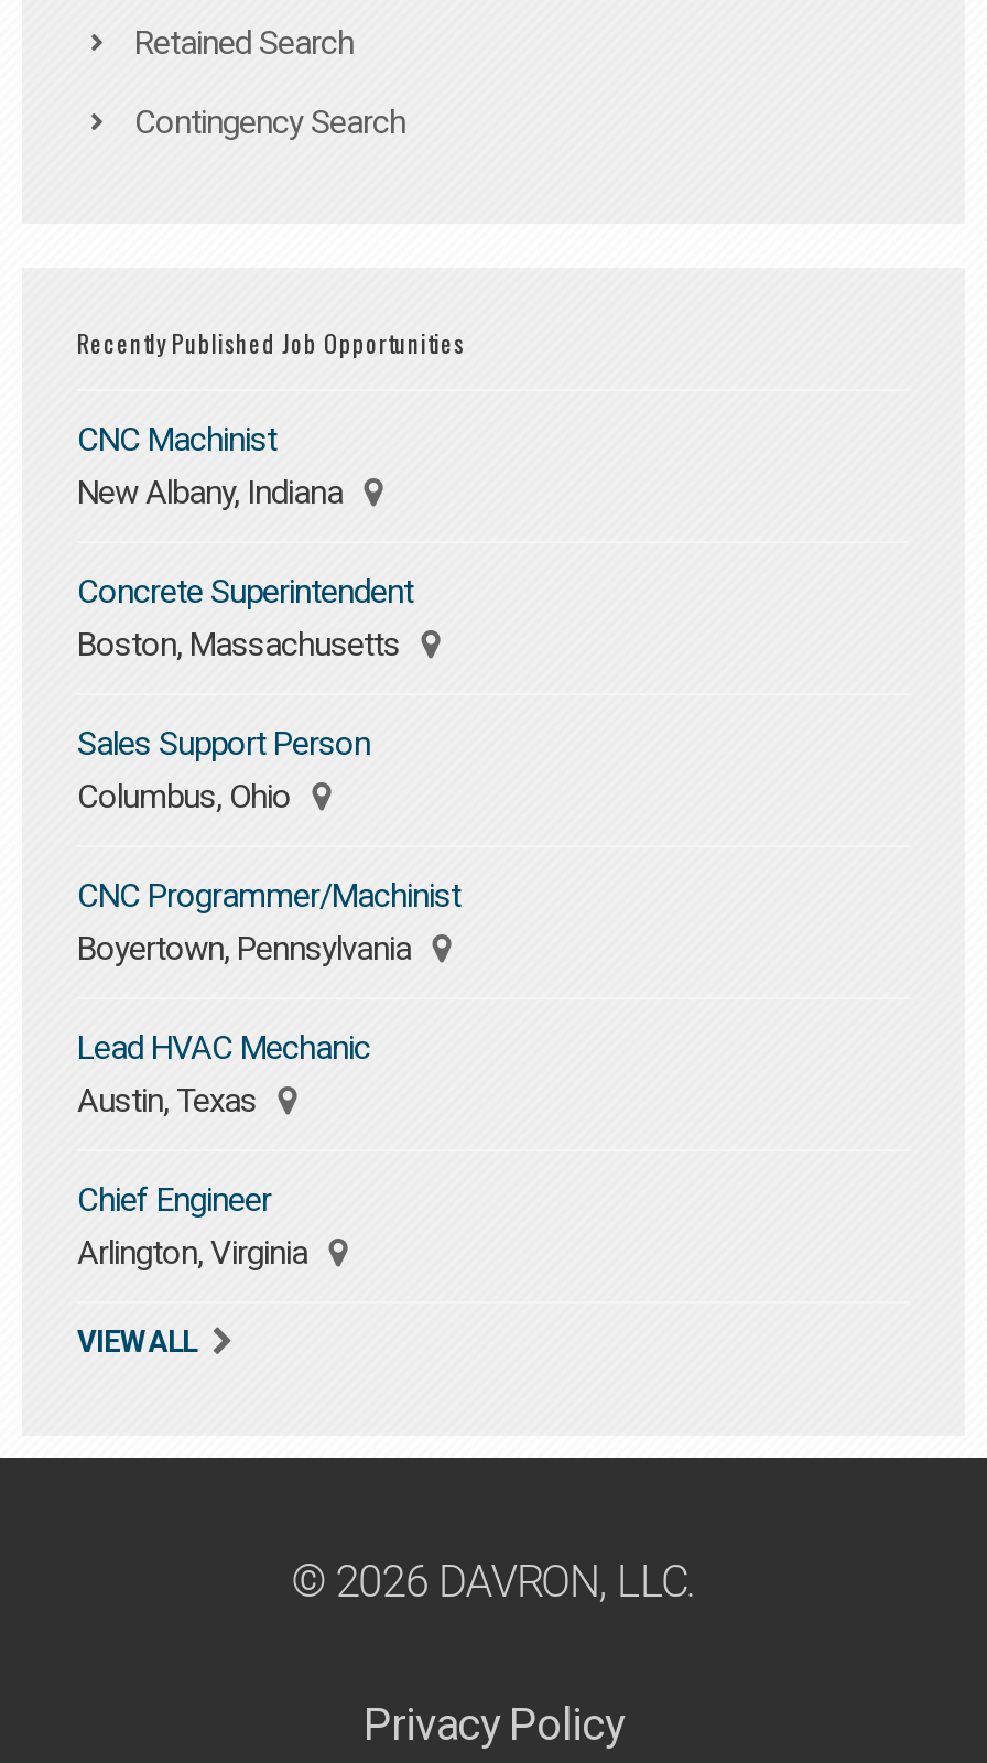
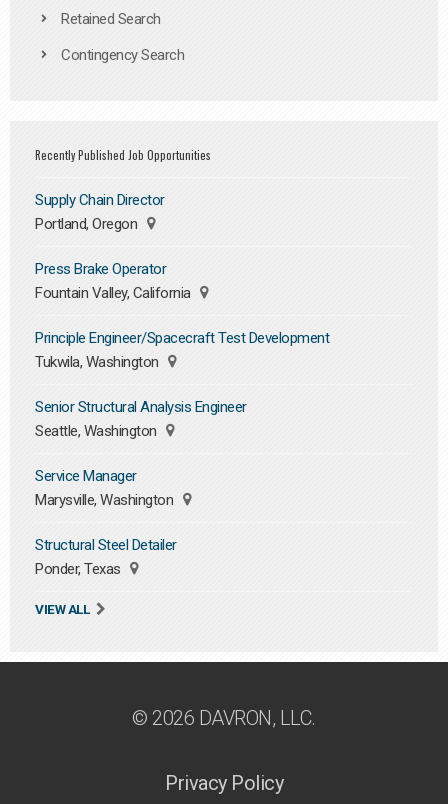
[77,421,350,513] CNC Machinist | New Albany, Indiana -> [35,191,164,233] Supply Chain Director | Portland, Oregon
[77,573,413,666] Concrete Superintendent | Boston, Massachusetts -> [35,260,194,302] Press Brake Operator | Fountain Valley, California
[77,725,370,818] Sales Support Person | Columbus, Ohio -> [35,329,329,371] Principle Engineer/Spacecraft Test Development | Tukwila, Washington
[77,877,460,970] CNC Programmer/Machinist | Boyertown, Pennsylvania -> [35,398,246,440] Senior Structural Analysis Engineer | Seattle, Washington
[77,1029,370,1122] Lead HVAC Mechanic | Austin, Texas -> [35,467,176,509] Service Manager | Marysville, Washington
[77,1181,315,1274] Chief Engineer | Arlington, Virginia -> [35,536,176,578] Structural Steel Detailer | Ponder, Texas

